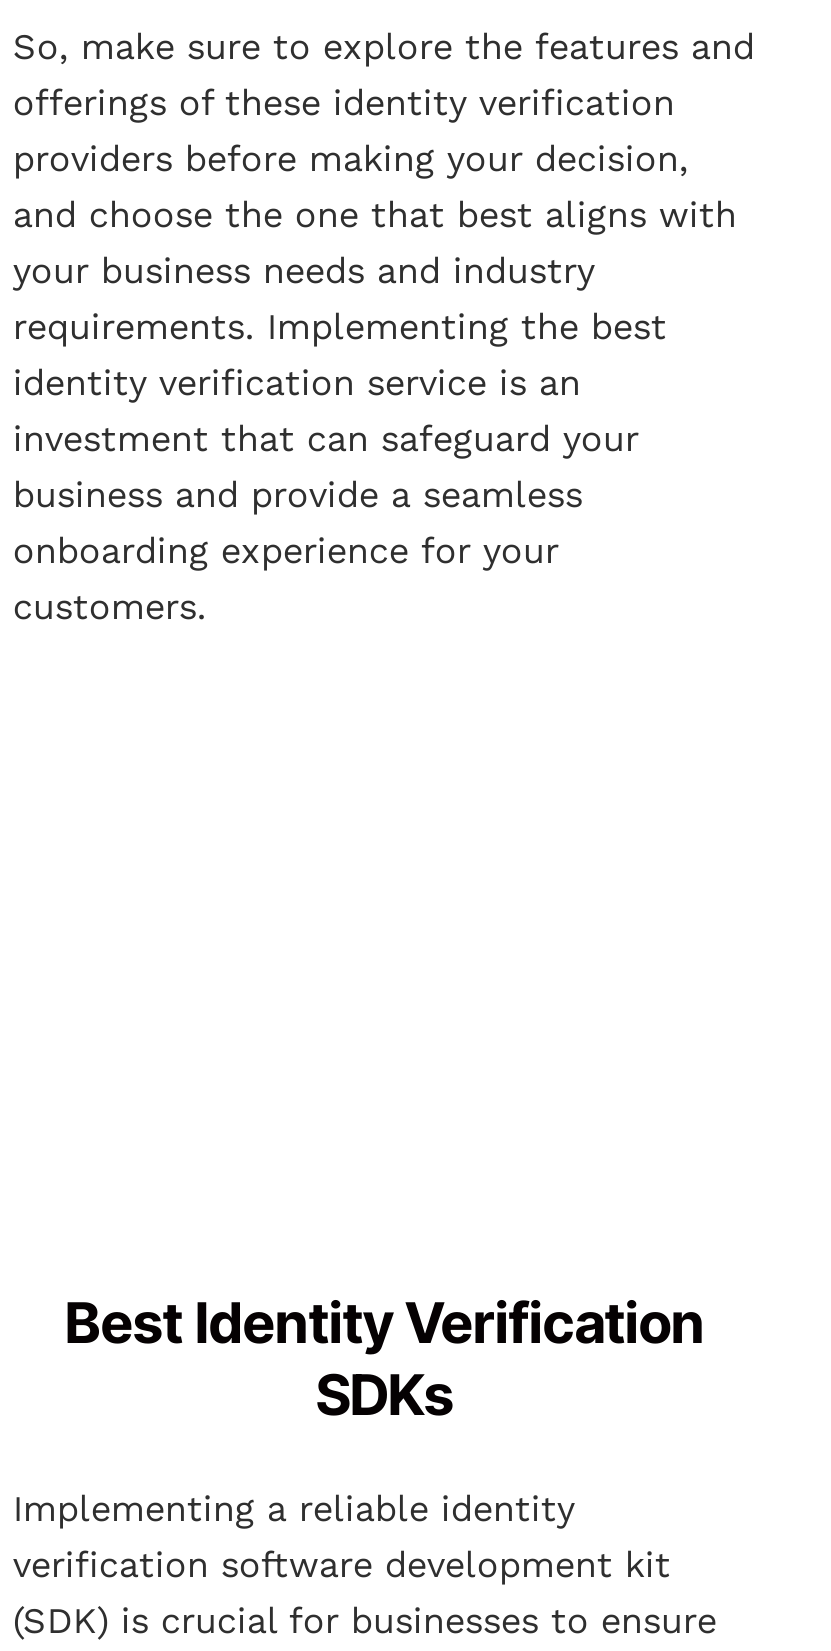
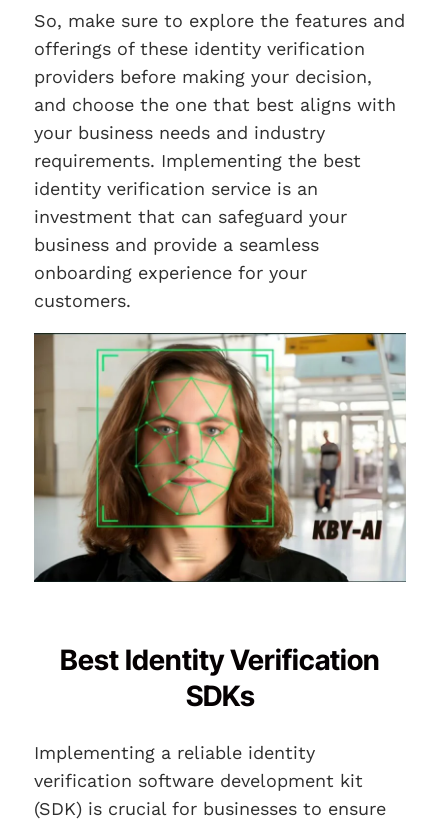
none -> [33,332,407,583] [image]

